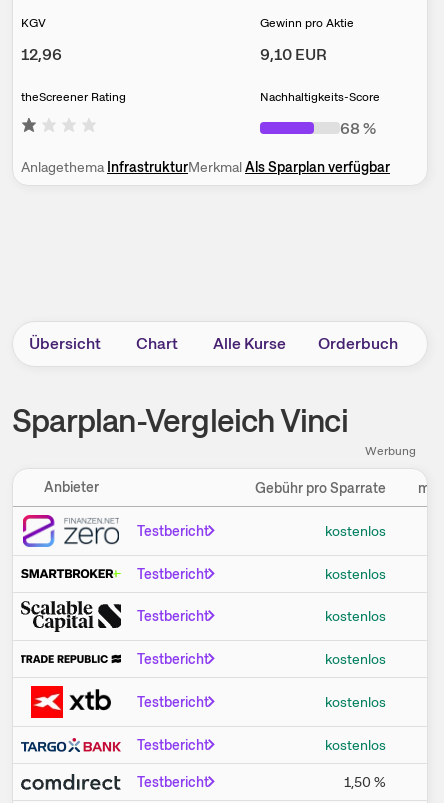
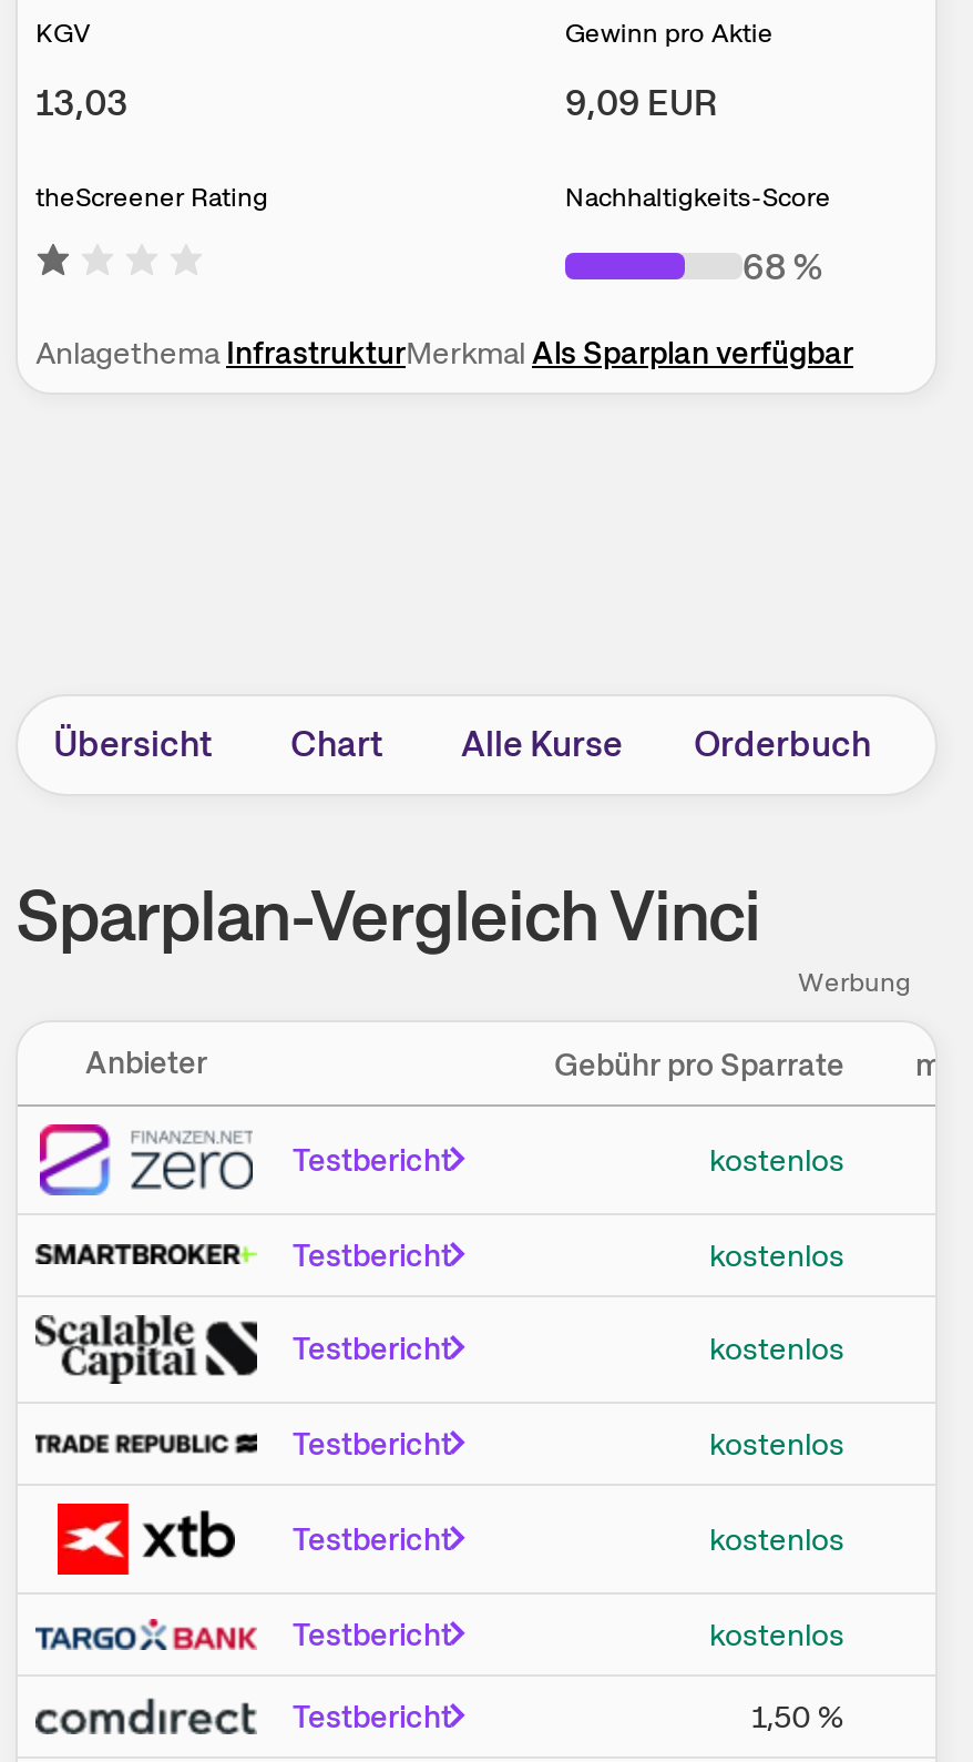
[21,44,62,65] 12,96 -> [35,80,129,127] 13,03
[260,44,327,65] 9,10 EUR -> [565,80,718,127] 9,09 EUR

